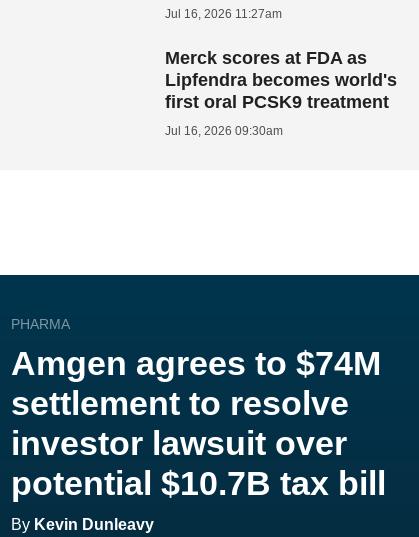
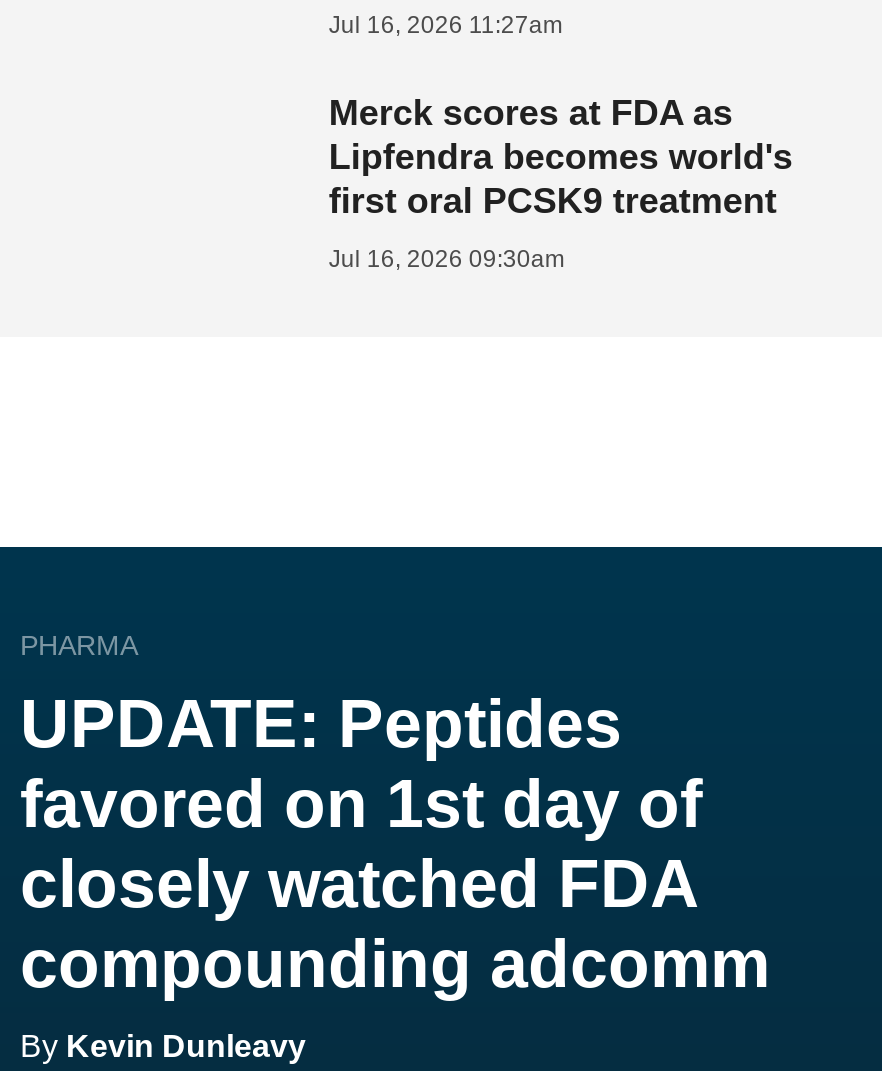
[11,344,386,502] Amgen agrees to $74M | settlement to resolve | investor lawsuit over | potential $10.7B tax bill -> [20,684,770,1000] UPDATE: Peptides | favored on 1st day of | closely watched FDA | compounding adcomm

